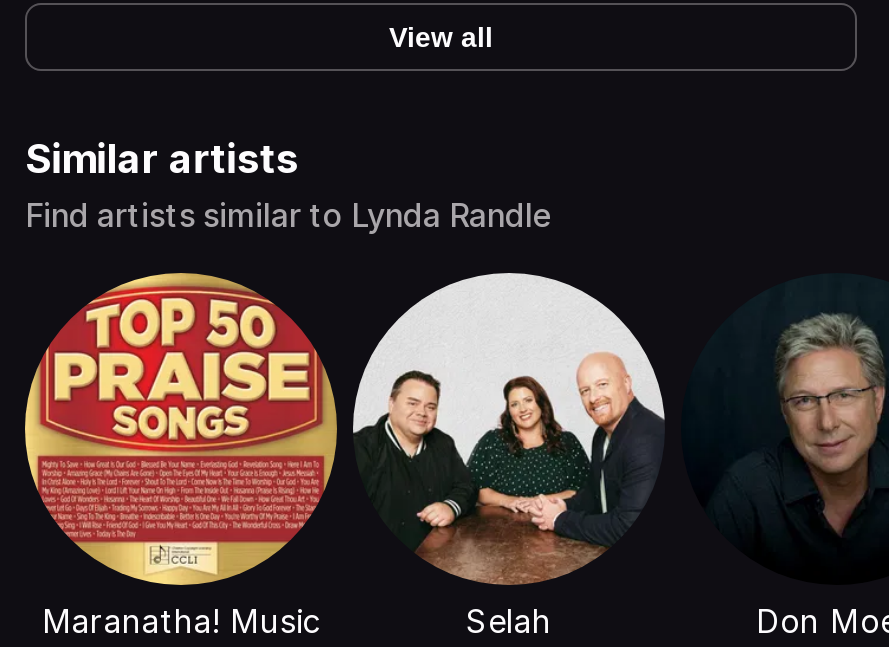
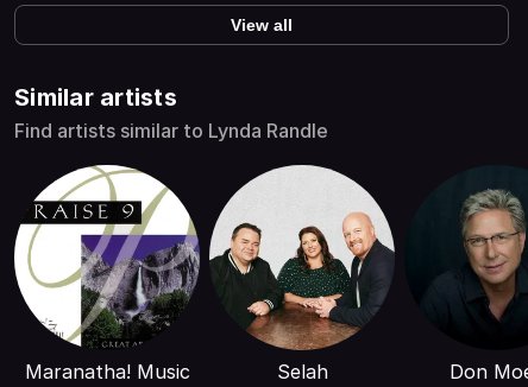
[23,271,337,587] [image] -> [13,164,200,350] [image]

